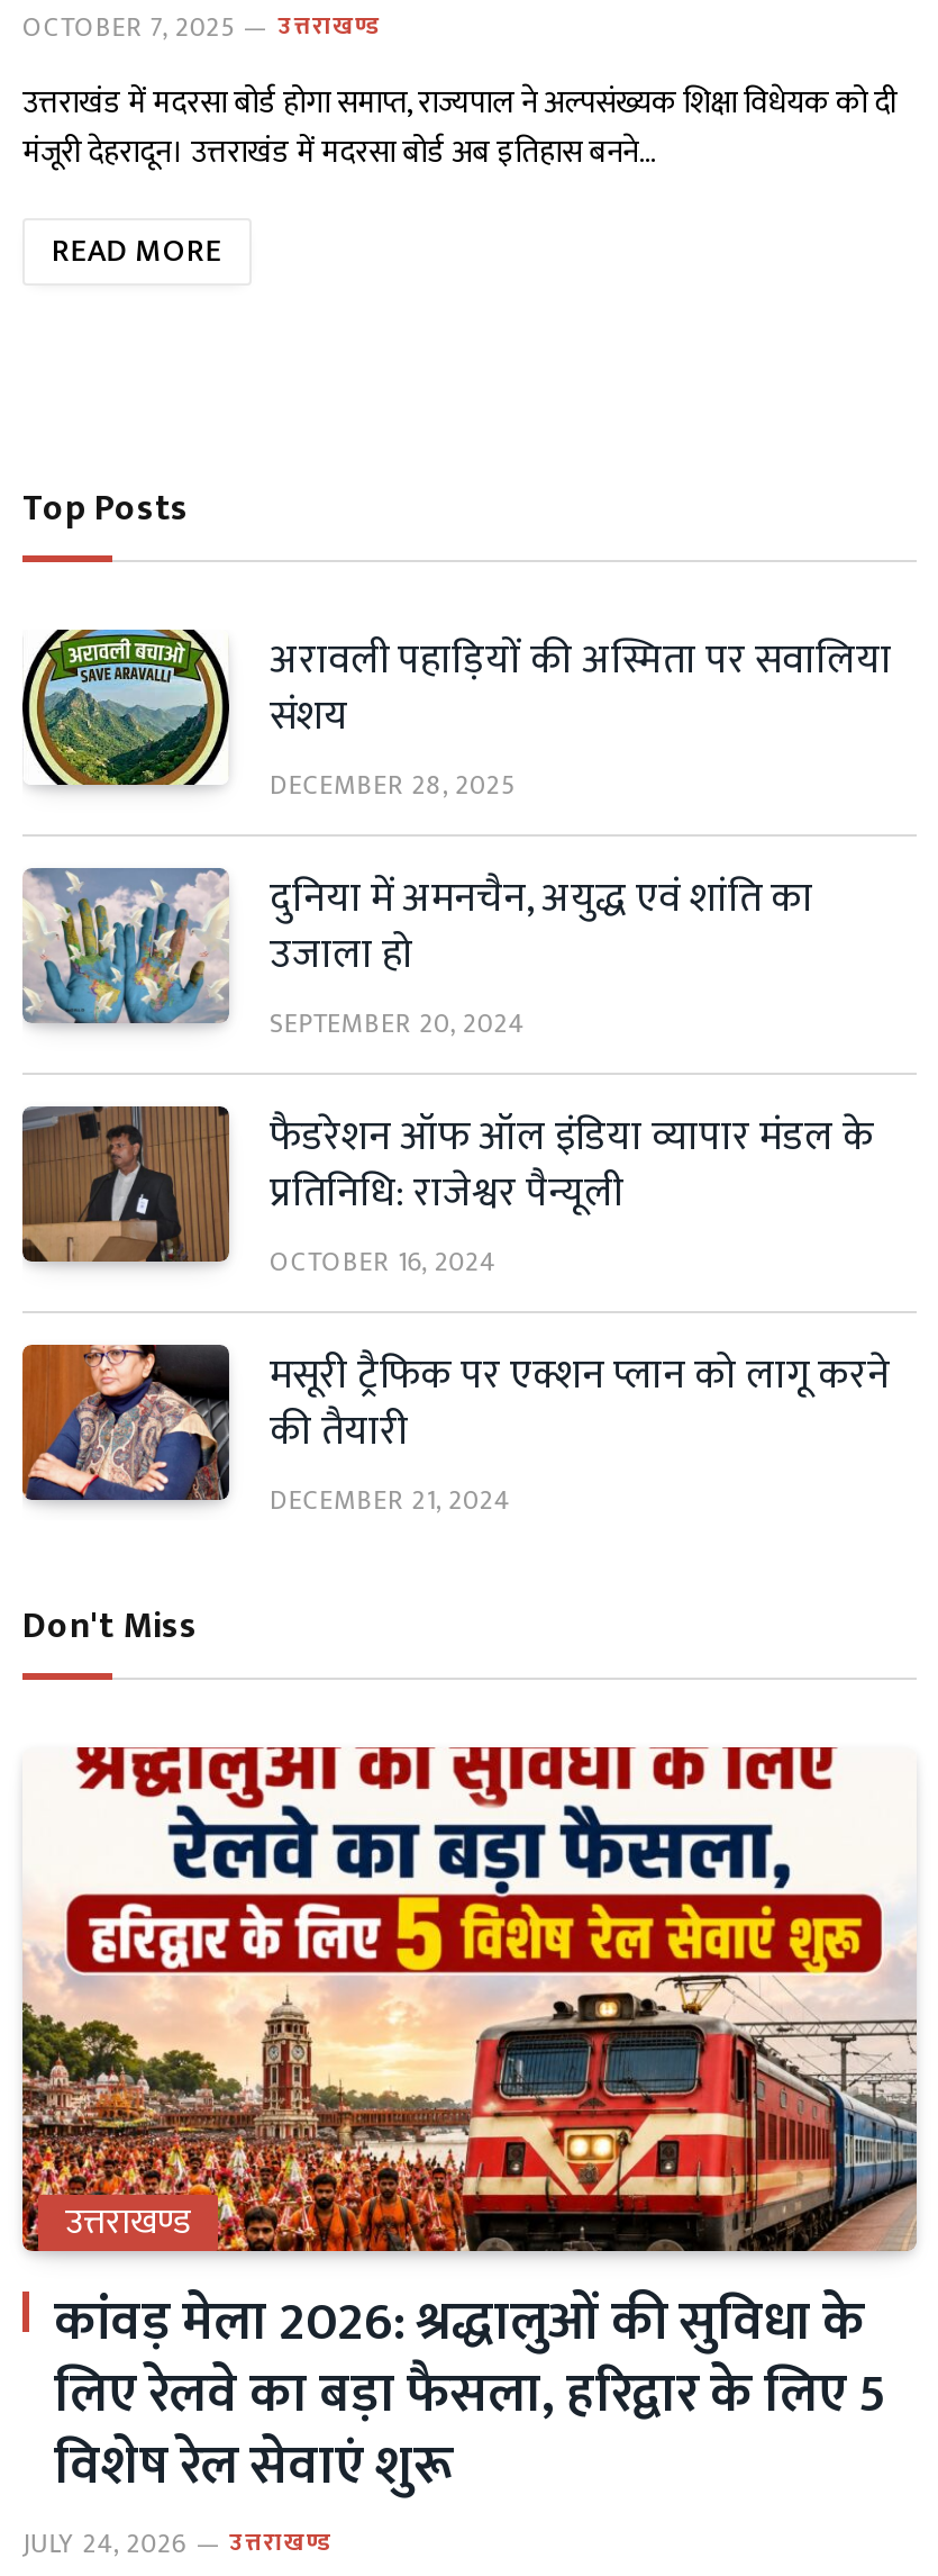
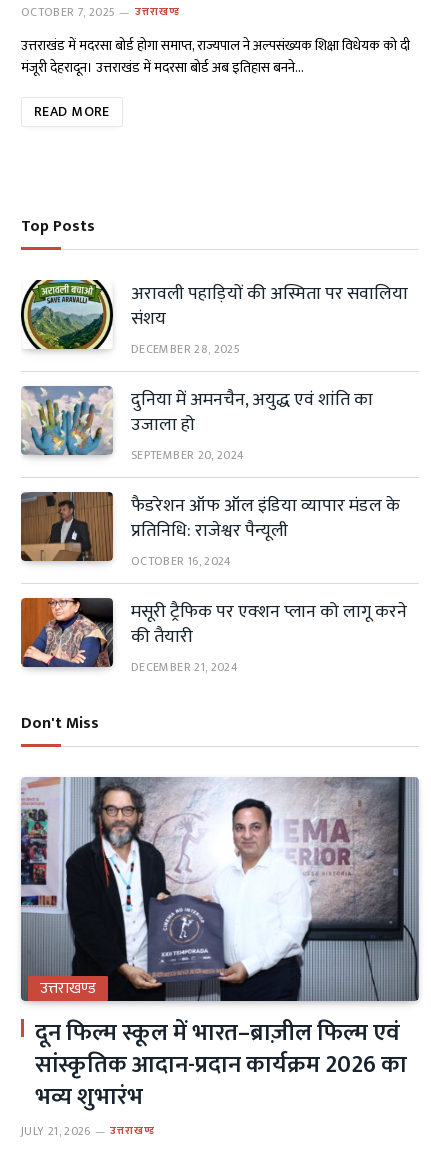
[20,1745,917,2565] [image] | कांवड़ मेला 2026: श्रद्धालुओं की सुविधा के | लिए रेलवे का बड़ा फैसला, हरिद्वार के लिए 5 | विशेष रेल सेवाएं शुरू | JULY 24, 2026 -> [20,776,420,1141] [image] | दून फिल्म स्कूल में भारत–ब्राज़ील फिल्म एवं | सांस्कृतिक आदान-प्रदान कार्यक्रम 2026 का | भव्य शुभारंभ | JULY 21, 2026

